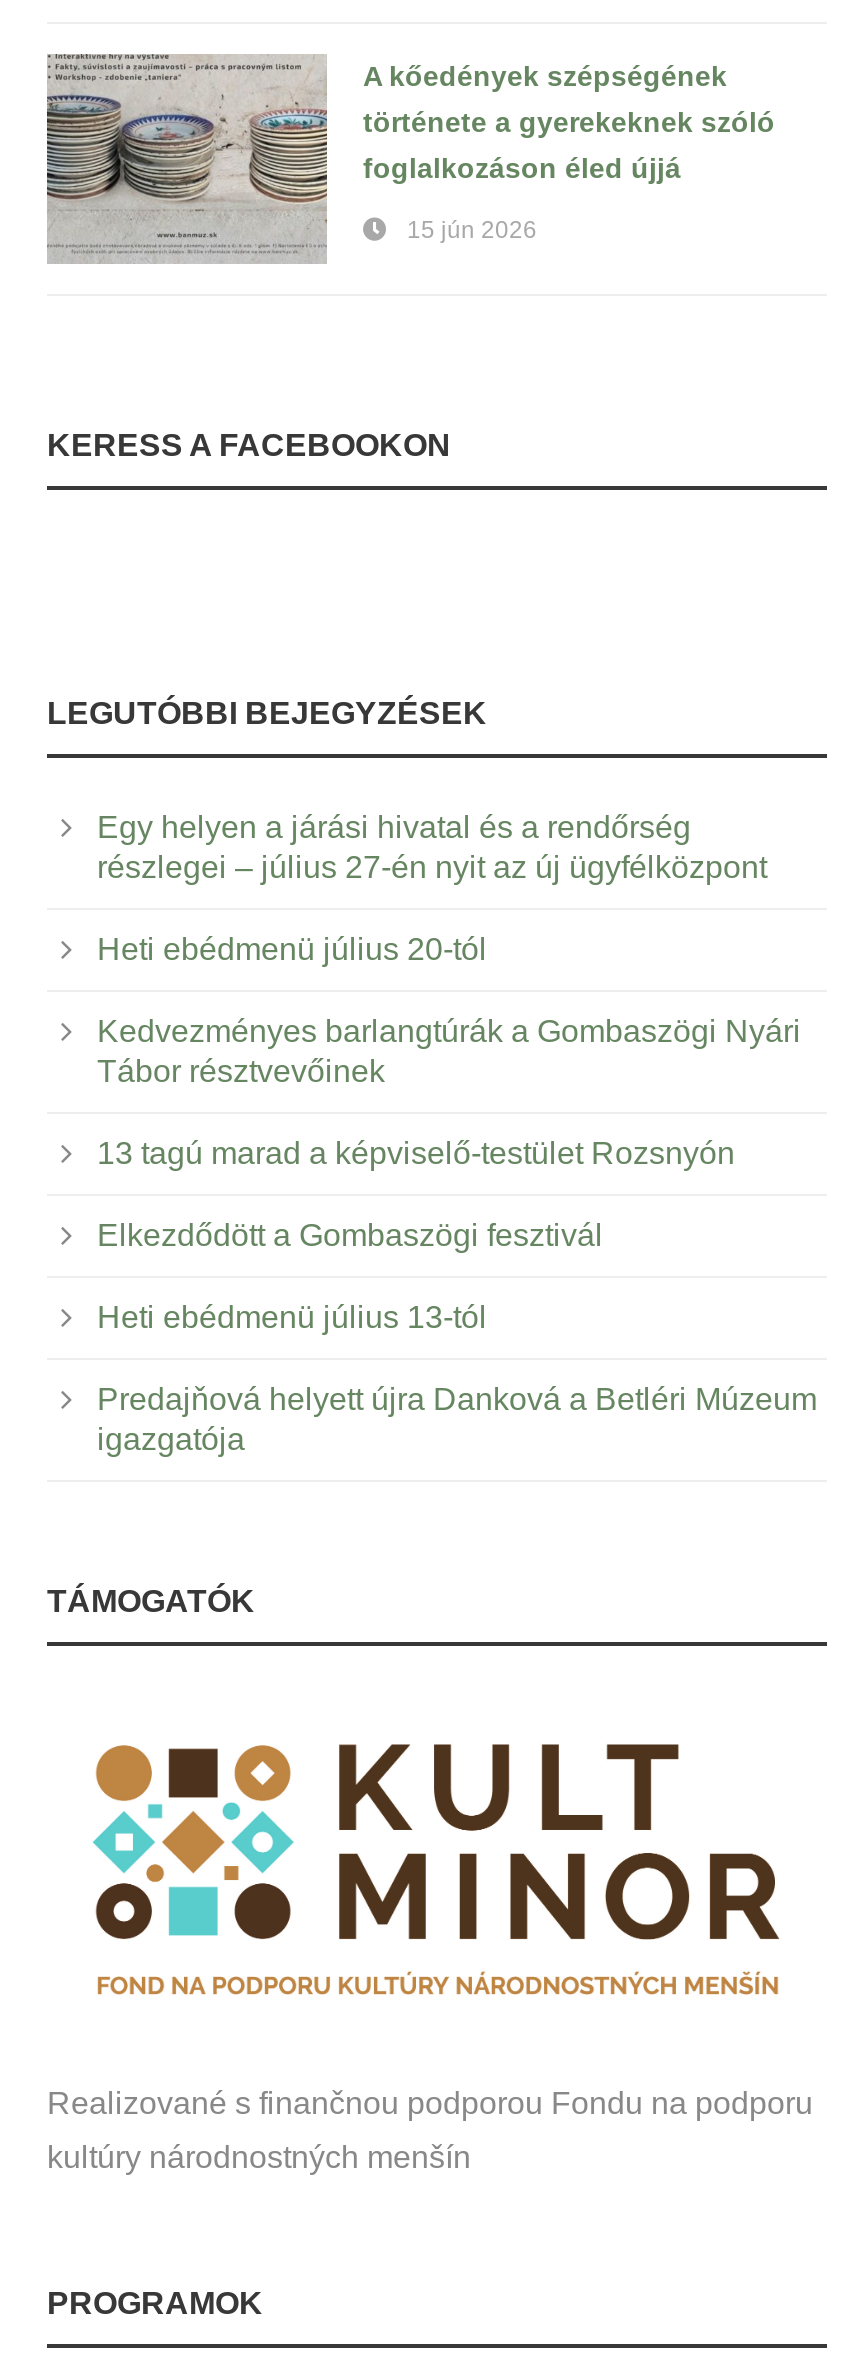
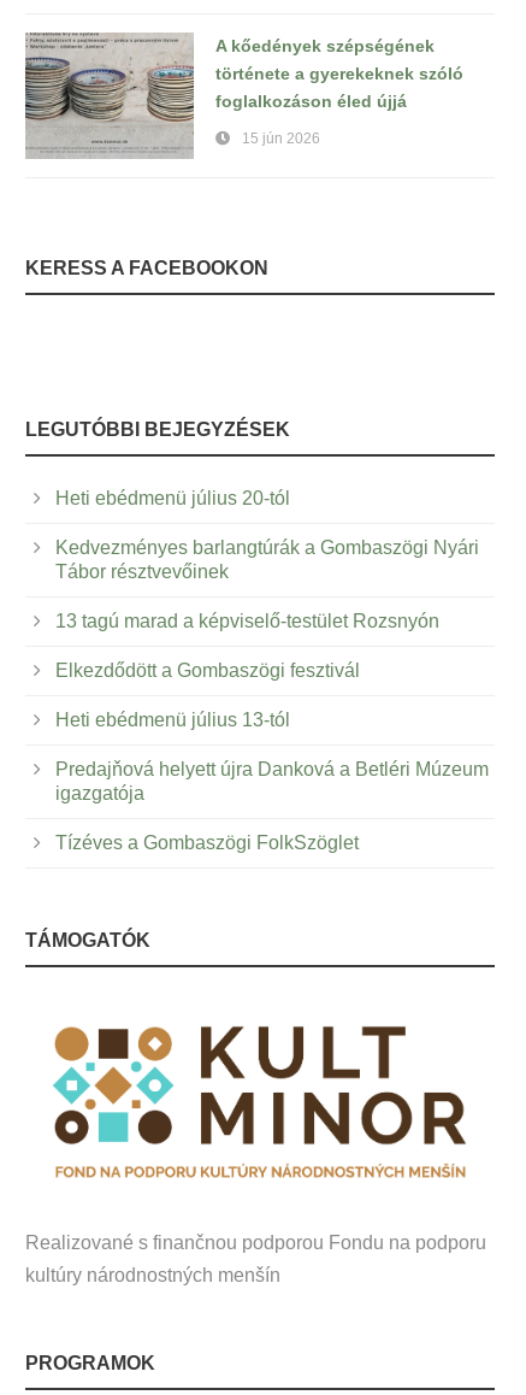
[97,810,767,884] Egy helyen a járási hivatal és a rendőrség | részlegei – július 27-én nyit az új ügyfélközpont -> none
moved [97,932,817,1456] -> [55,488,489,803]: Heti ebédmenü július 20-tól | Kedvezményes barlangtúrák a Gombaszögi Nyári | Tábor résztvevőinek | 13 tagú marad a képviselő-testület Rozsnyón | Elkezdődött a Gombaszögi fesztivál | Heti ebédmenü július 13-tól | Predajňová helyett újra Danková a Betléri Múzeum | igazgatója
none -> [55,832,359,853] Tízéves a Gombaszögi FolkSzöglet

